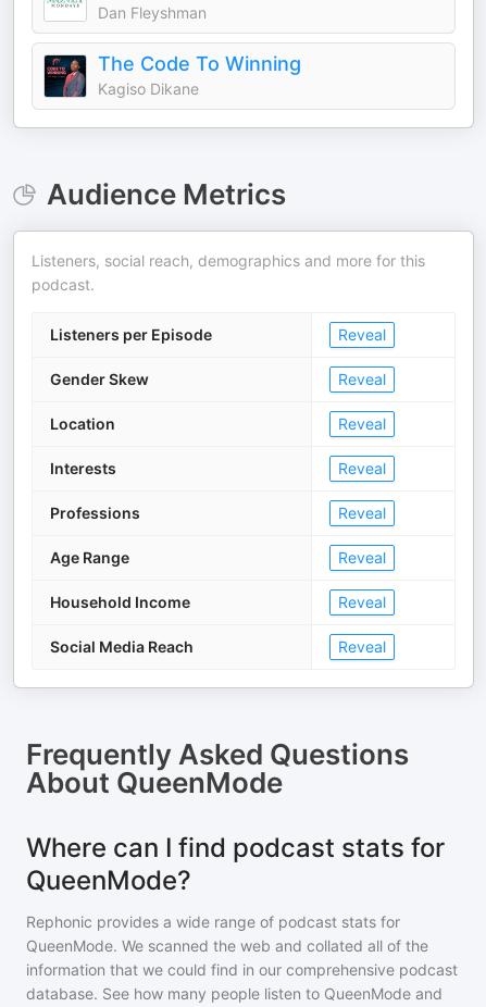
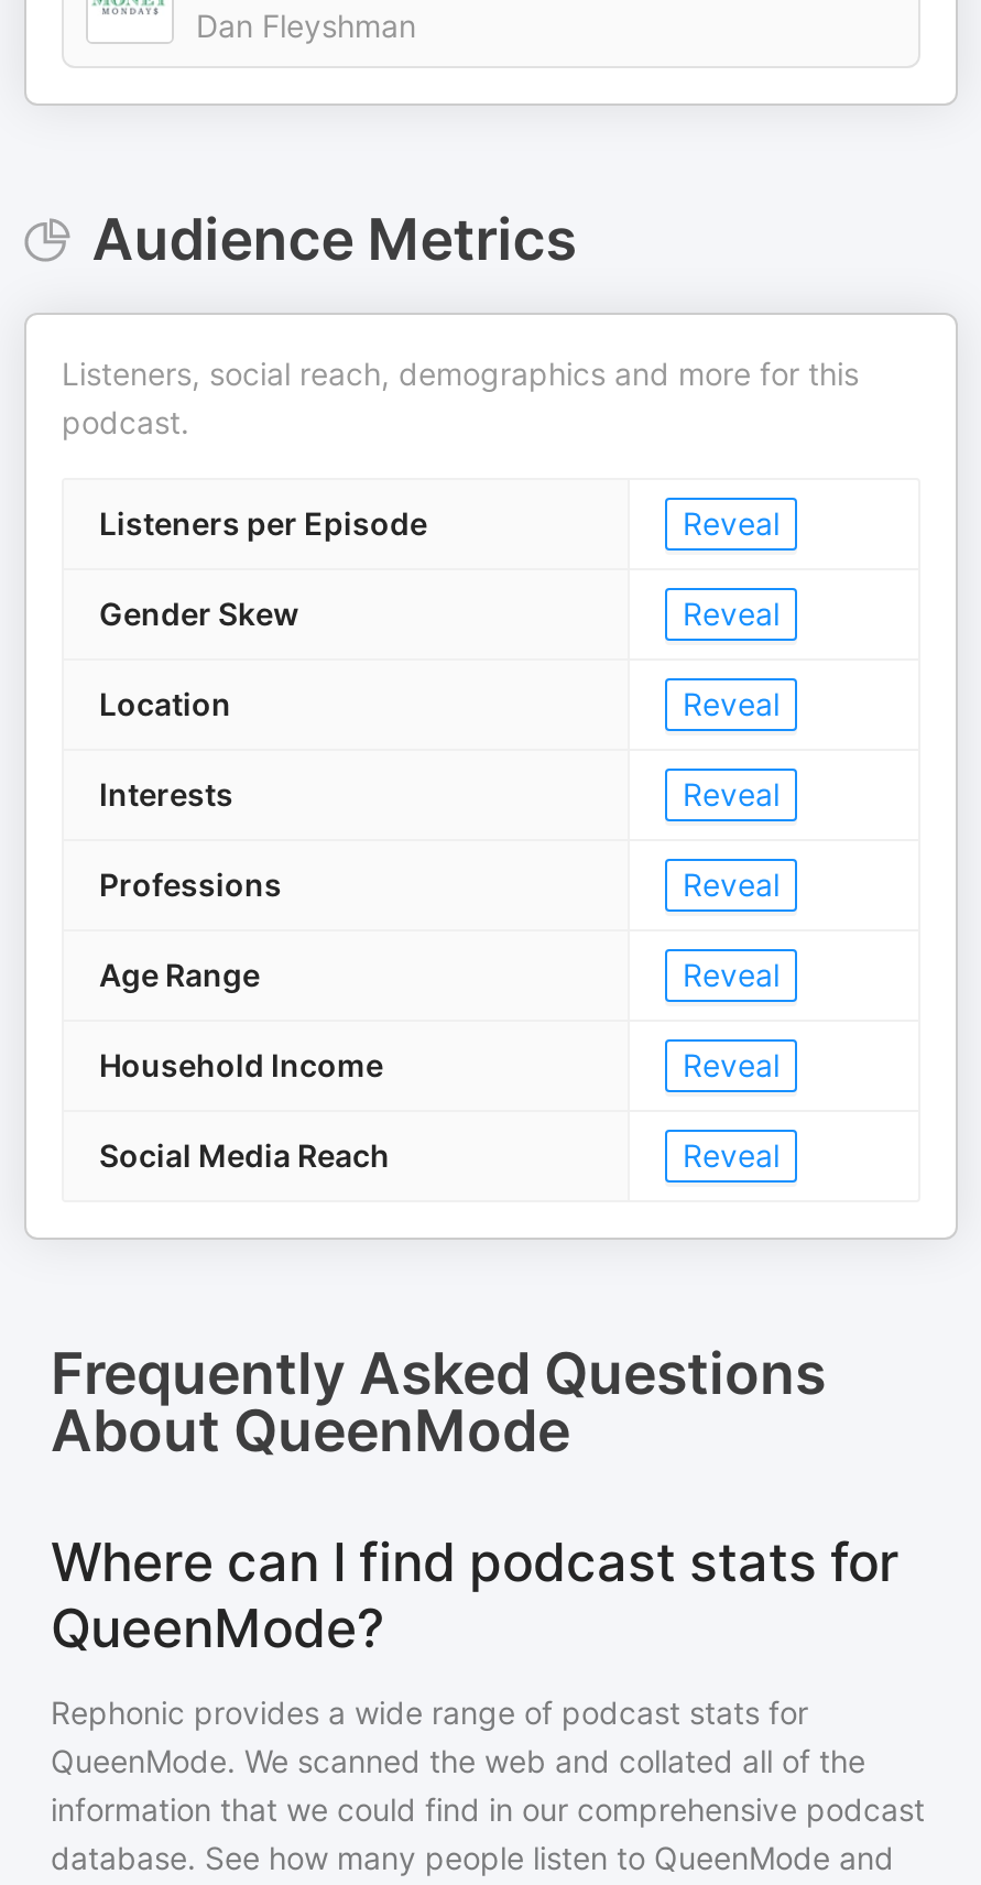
[43,52,301,98] [image] | The Code To Winning | Kagiso Dikane -> none

